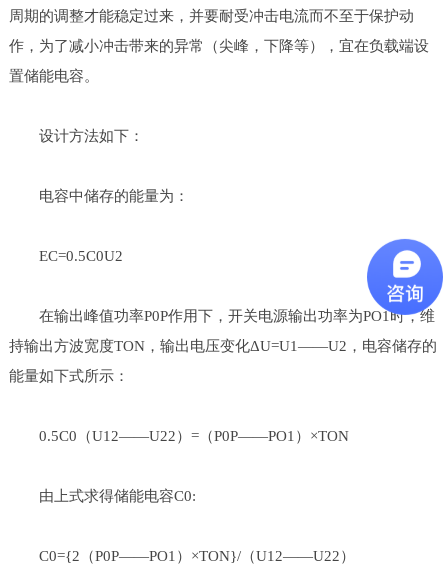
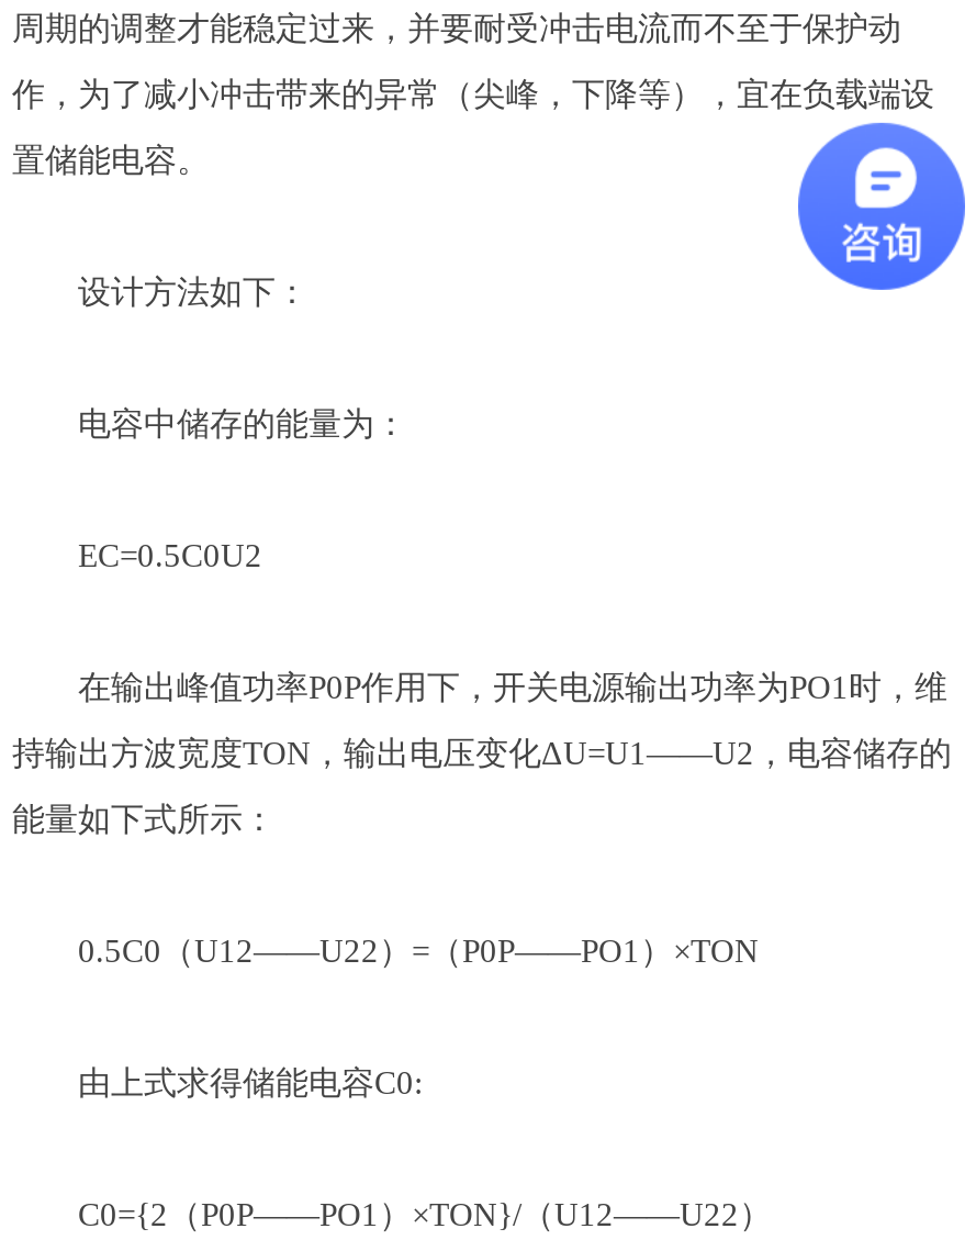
none -> [796,121,967,292] [image]
[366,238,444,306] [image] -> none

